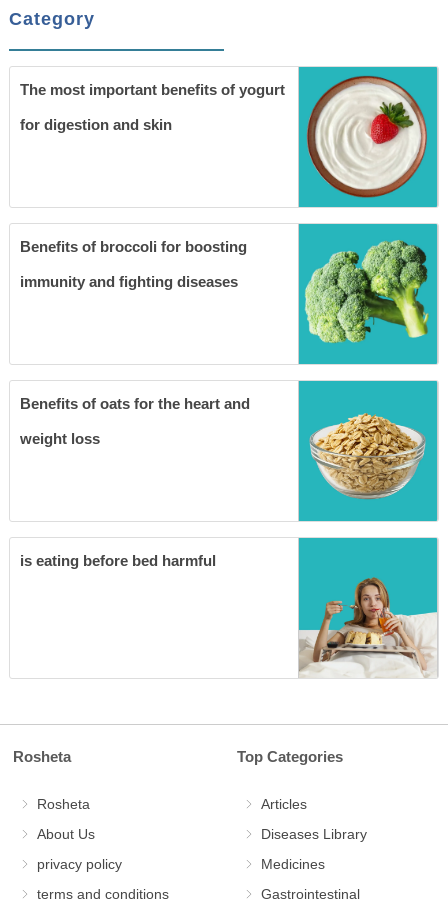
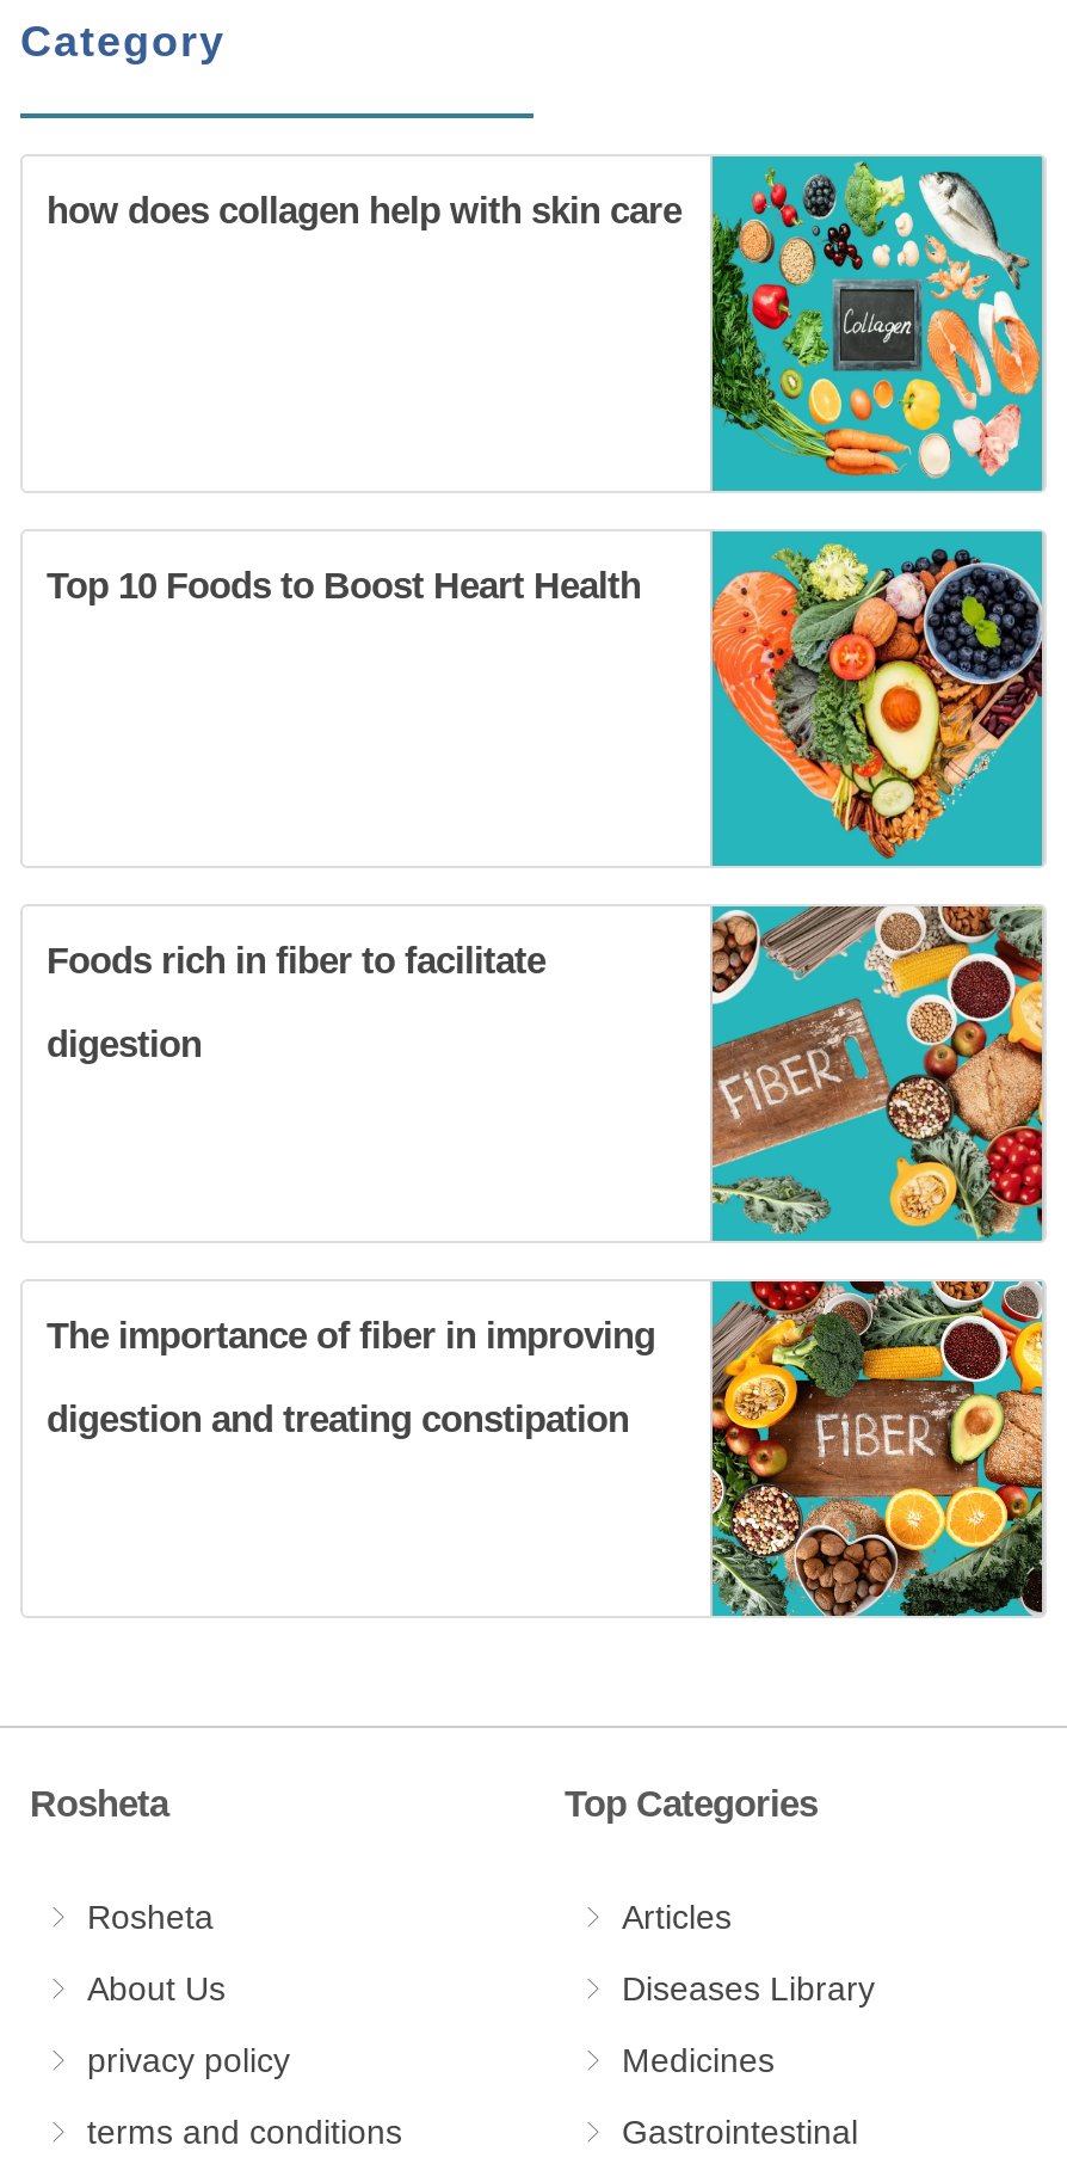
[20,69,437,202] [image] | The most important benefits of yogurt | for digestion and skin -> [47,161,1042,481] [image] | how does collagen help with skin care
[298,229,438,361] [image] -> [710,541,1044,861] [image]
[20,238,247,290] Benefits of broccoli for boosting | immunity and fighting diseases -> [47,565,641,605] Top 10 Foods to Boost Heart Health
[298,380,438,520] [image] -> [710,904,1044,1241] [image]
[20,395,250,447] Benefits of oats for the heart and | weight loss -> [47,940,545,1064] Foods rich in fiber to facilitate | digestion
[298,537,438,678] [image] -> [710,1279,1044,1618] [image]
[20,552,216,569] is eating before bed harmful -> [47,1315,655,1439] The importance of fiber in improving | digestion and treating constipation

